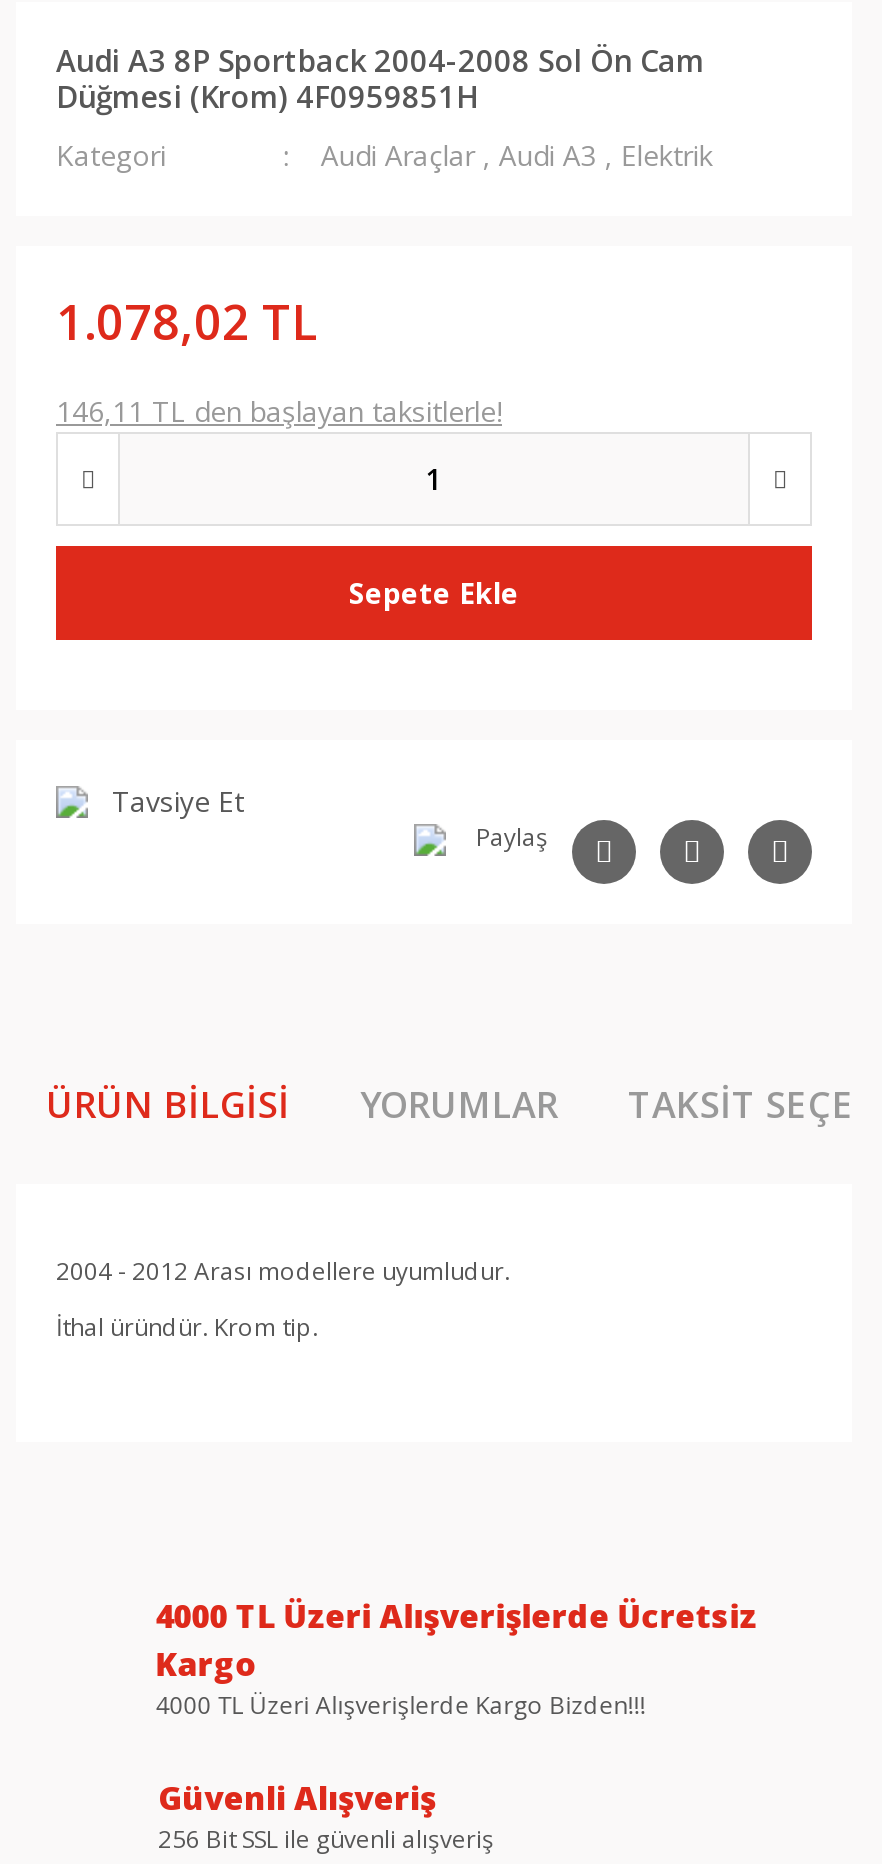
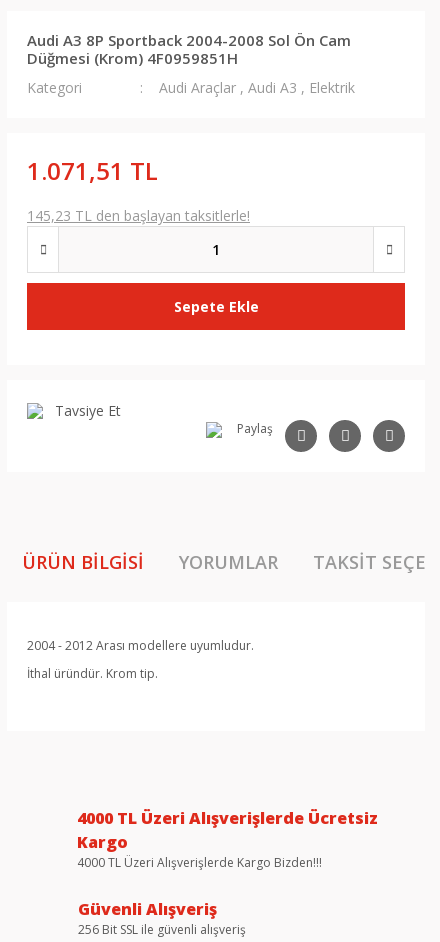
[56,288,318,354] 1.078,02 TL -> [27,154,158,187] 1.071,51 TL
[56,392,502,430] 146,11 TL den başlayan taksitlerle! -> [27,206,250,225] 145,23 TL den başlayan taksitlerle!

